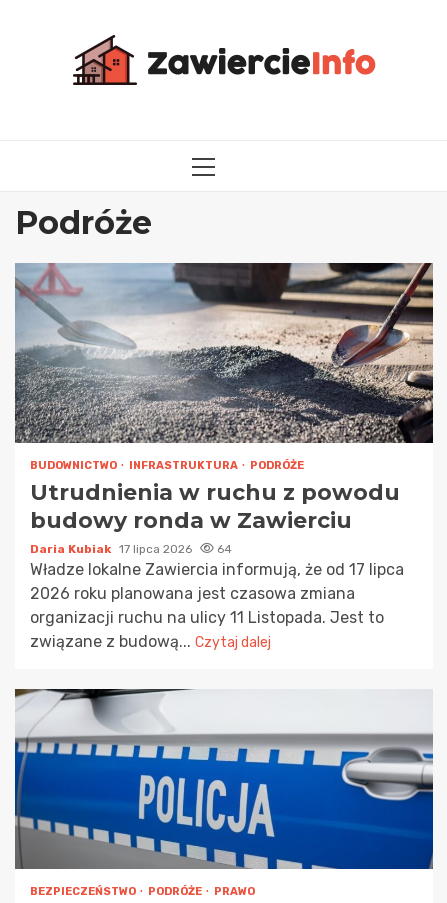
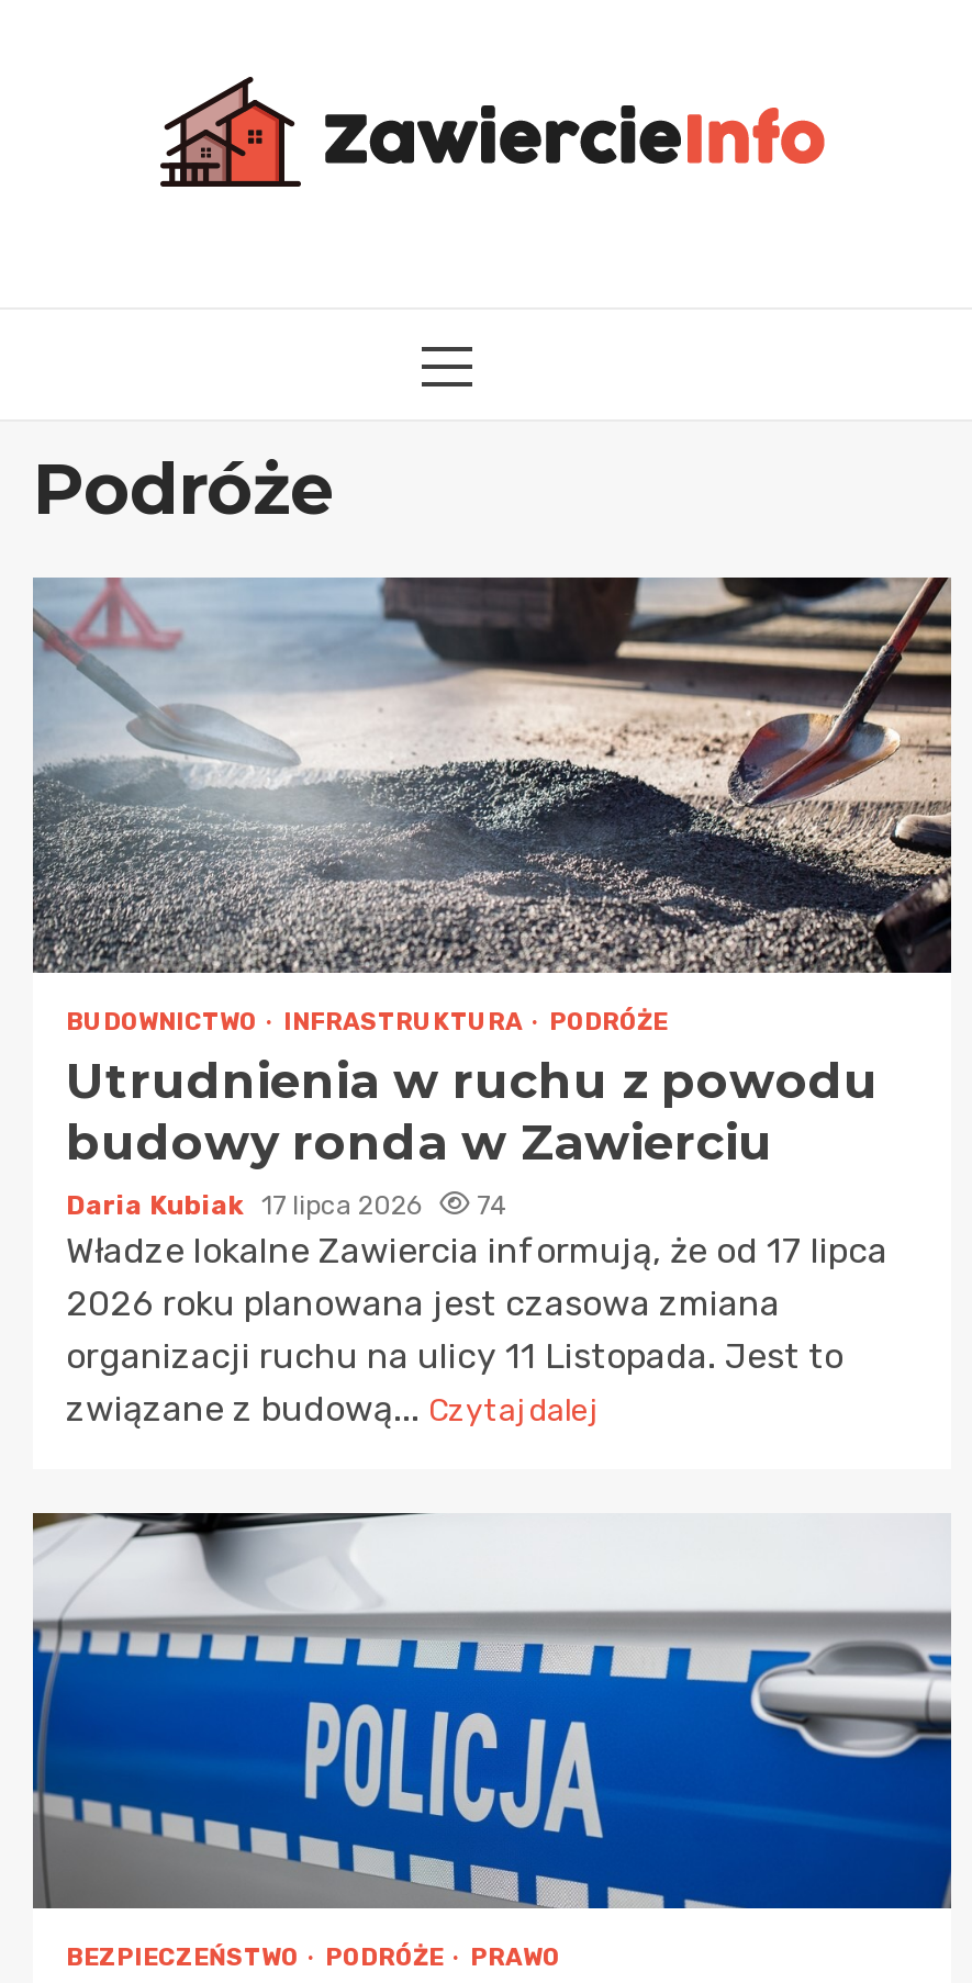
[30,542,232,556] Daria Kubiak 17 lipca 2026 64 -> [66,1190,507,1221] Daria Kubiak 17 lipca 2026 74

